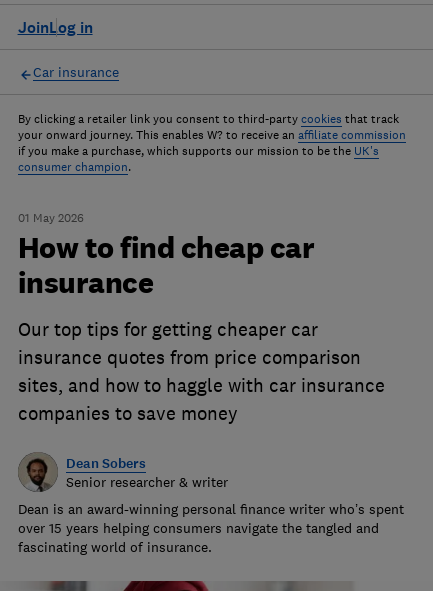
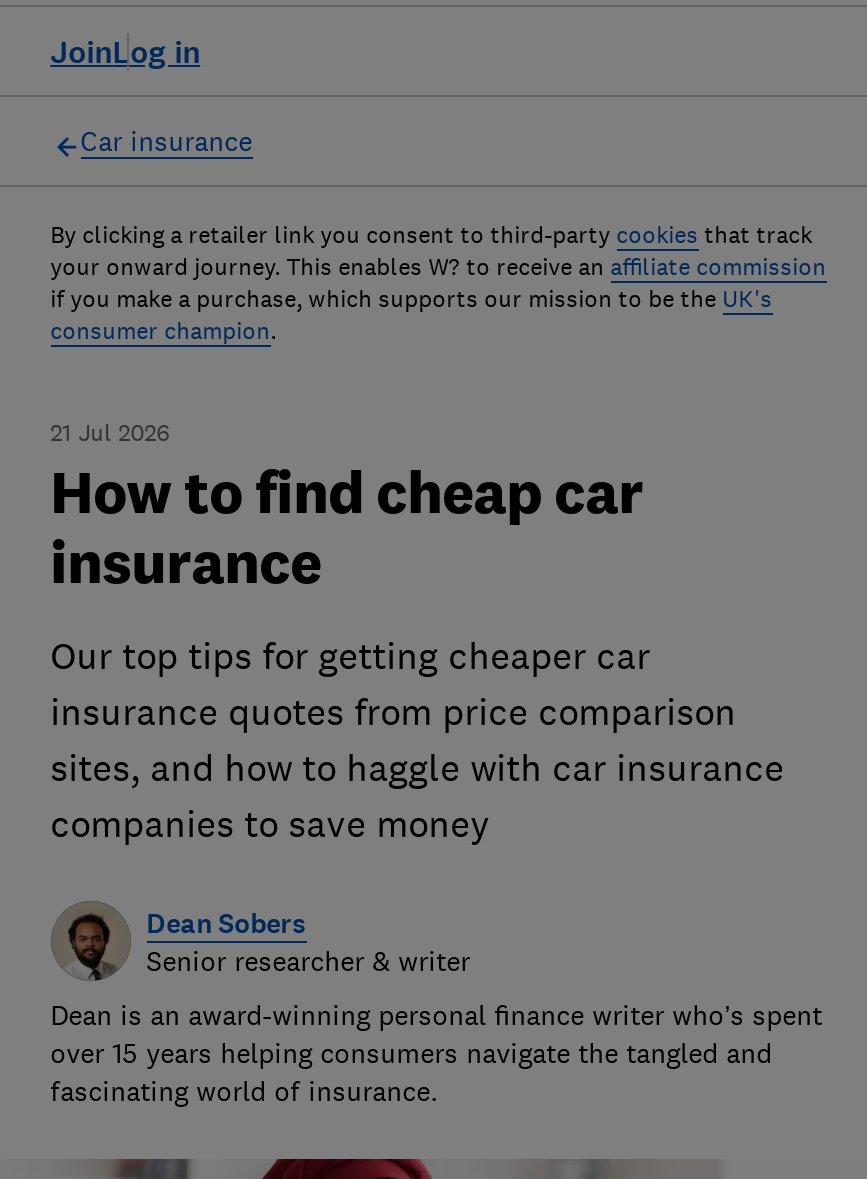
[18,210,84,226] 01 May 2026 -> [50,417,170,449] 21 Jul 2026

